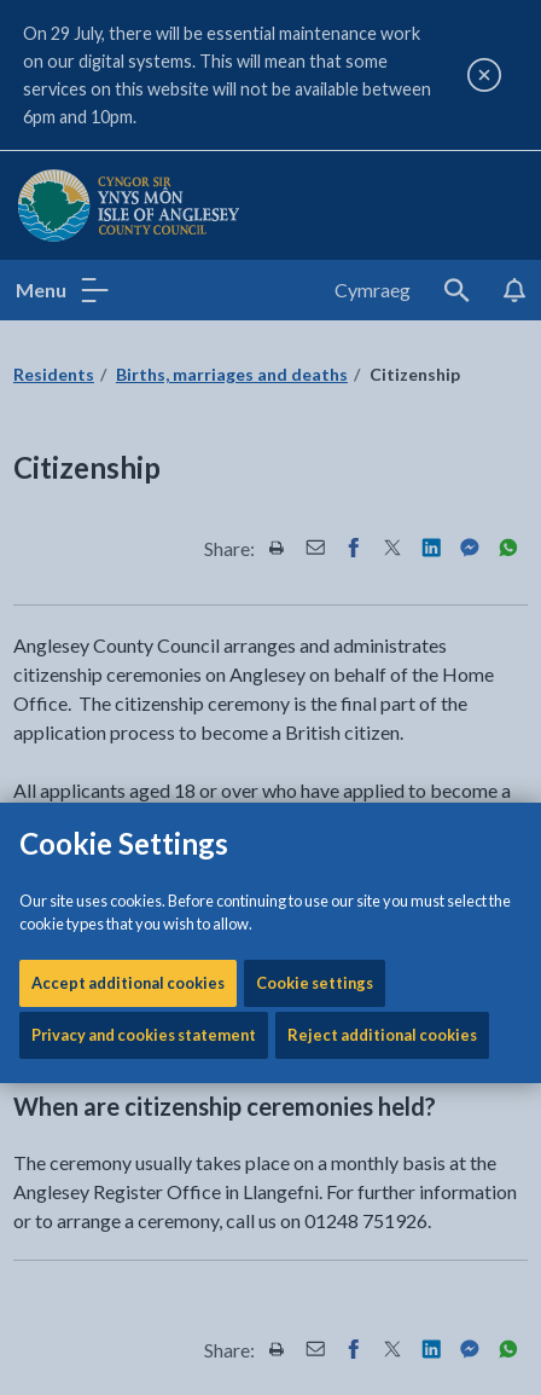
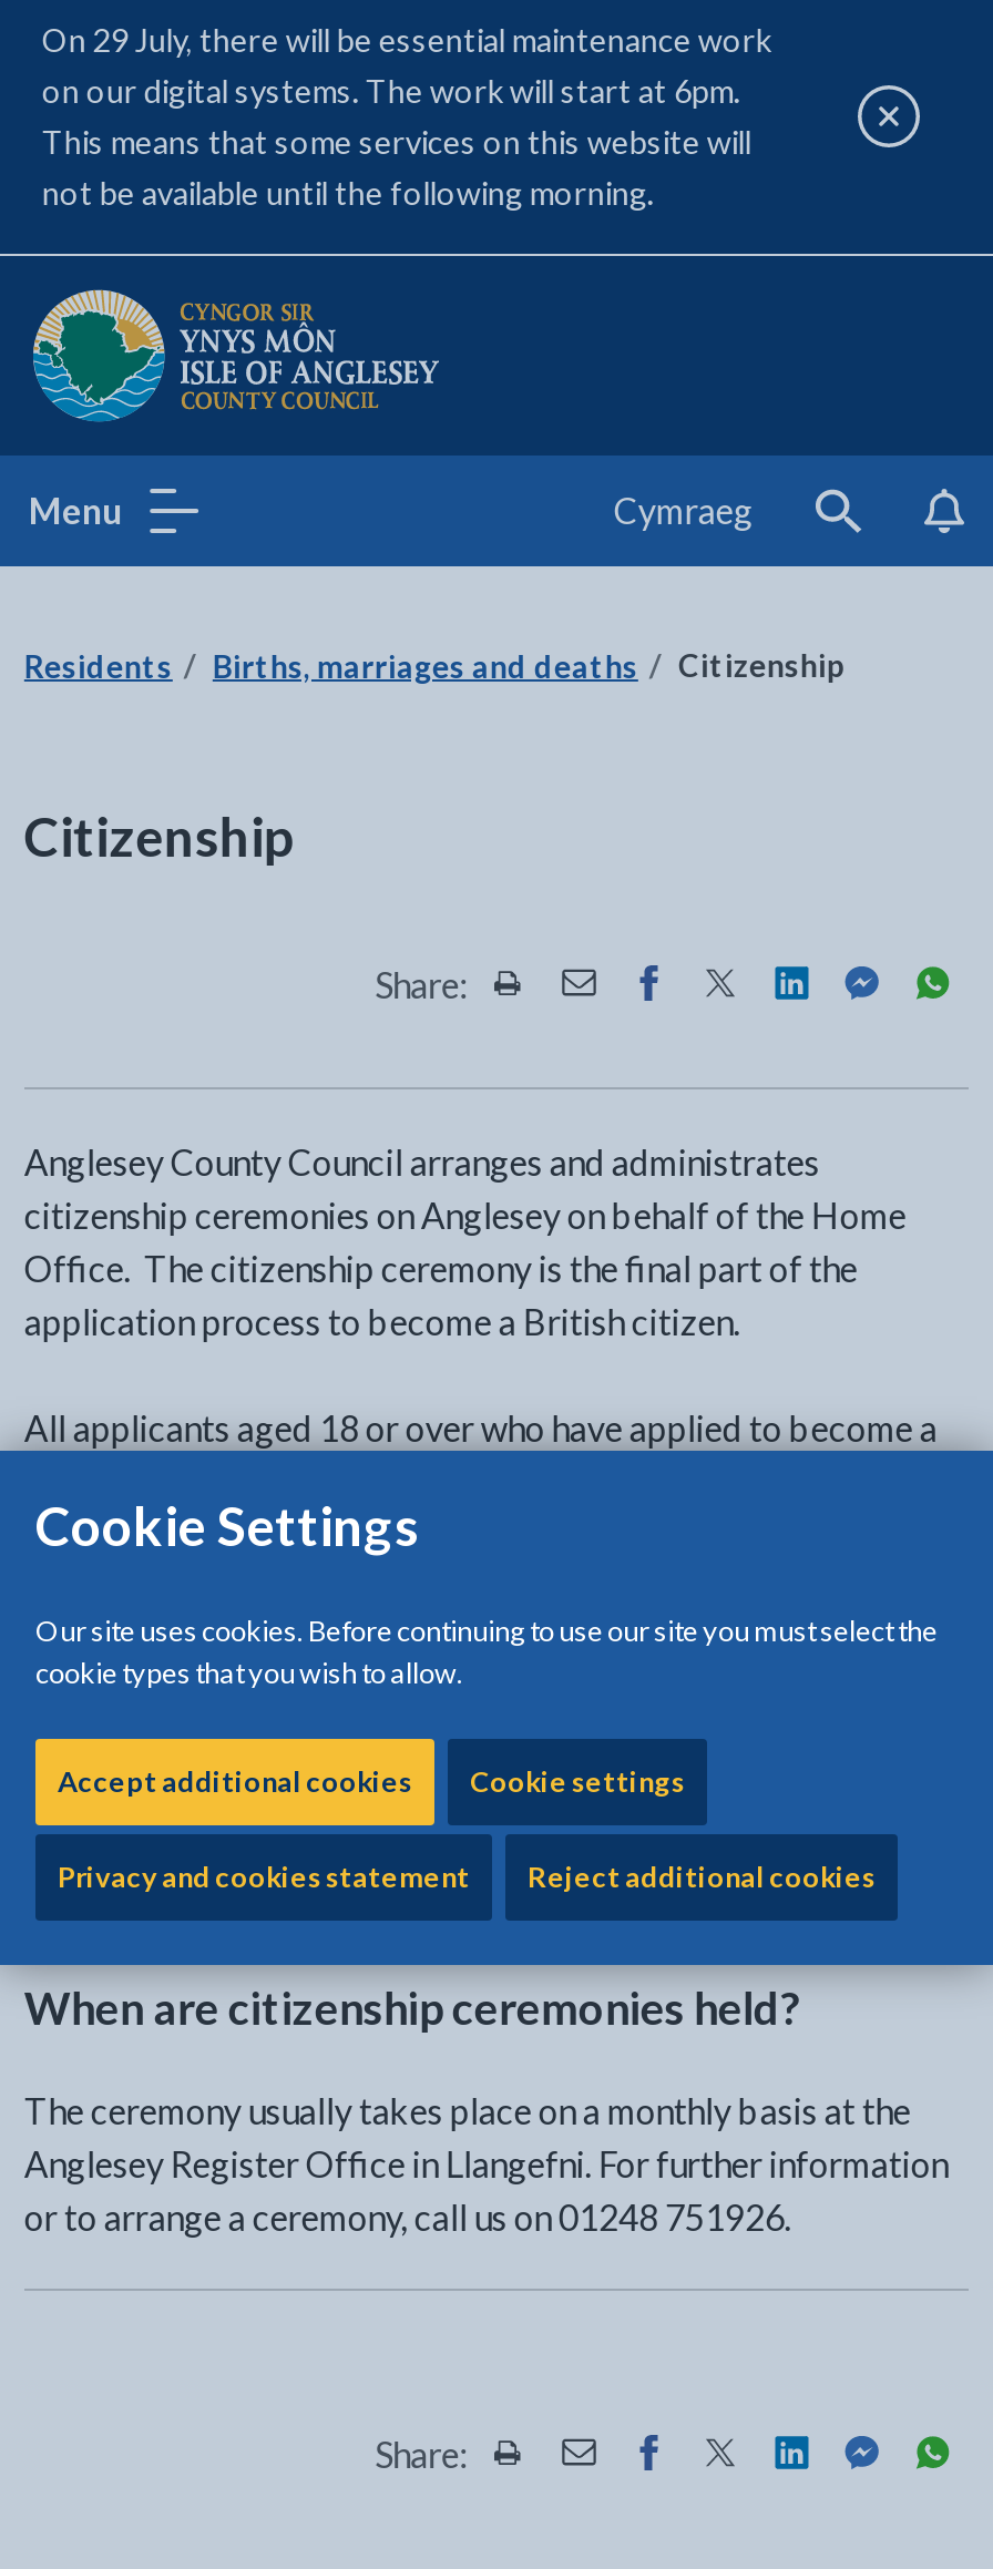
[23,51,431,127] on our digital systems. This will mean that some | services on this website will not be available between | 6pm and 10pm. -> [42,72,751,212] on our digital systems. The work will start at 6pm. | This means that some services on this website will | not be available until the following morning.

